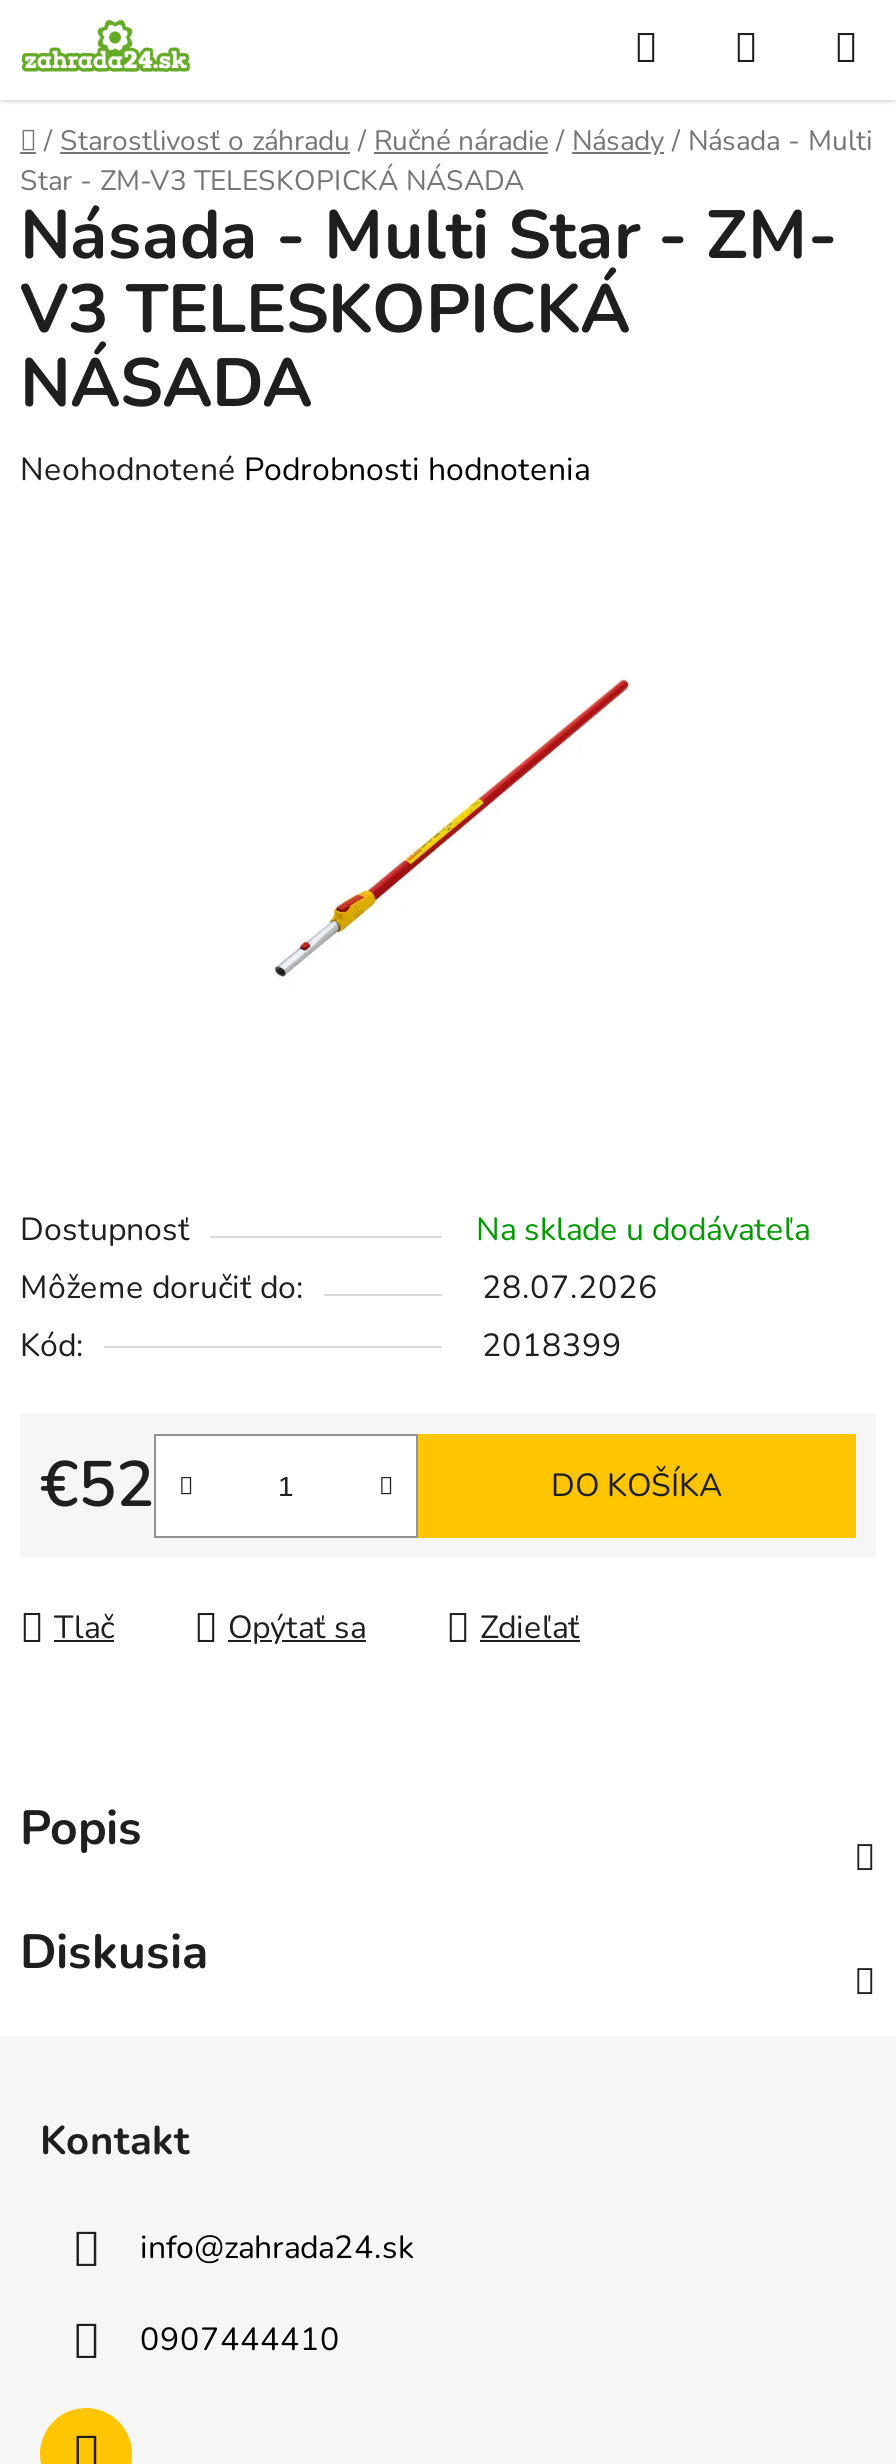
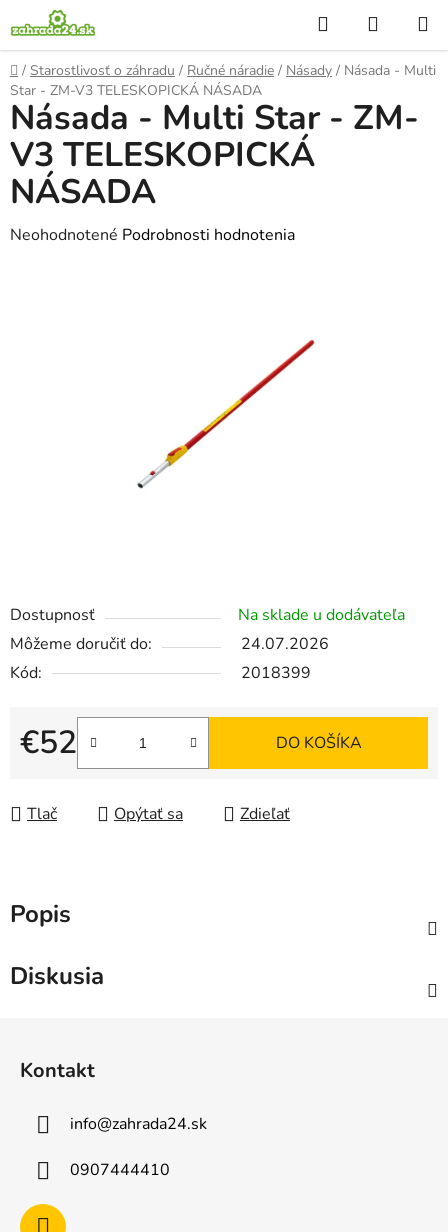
[482,1266,658,1310] 28.07.2026 -> [241,633,329,655] 24.07.2026

